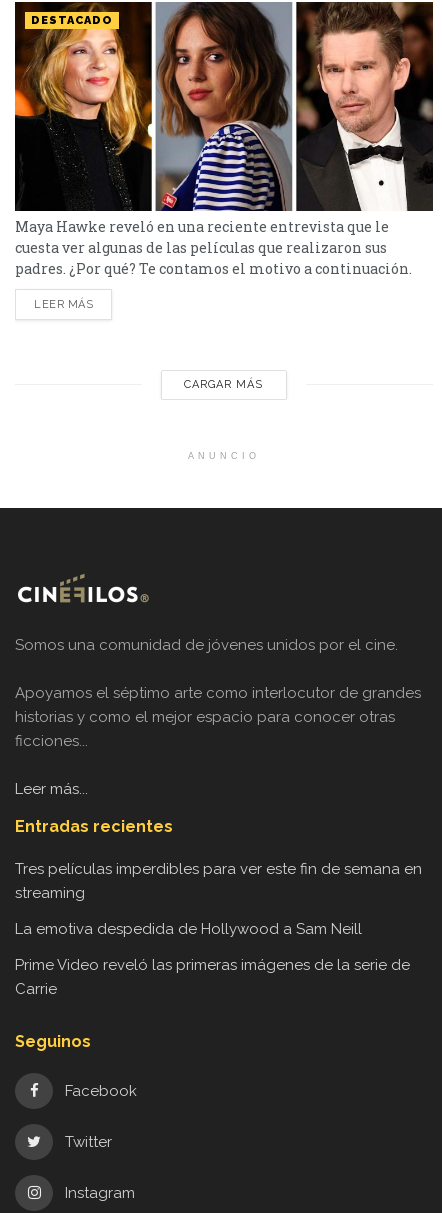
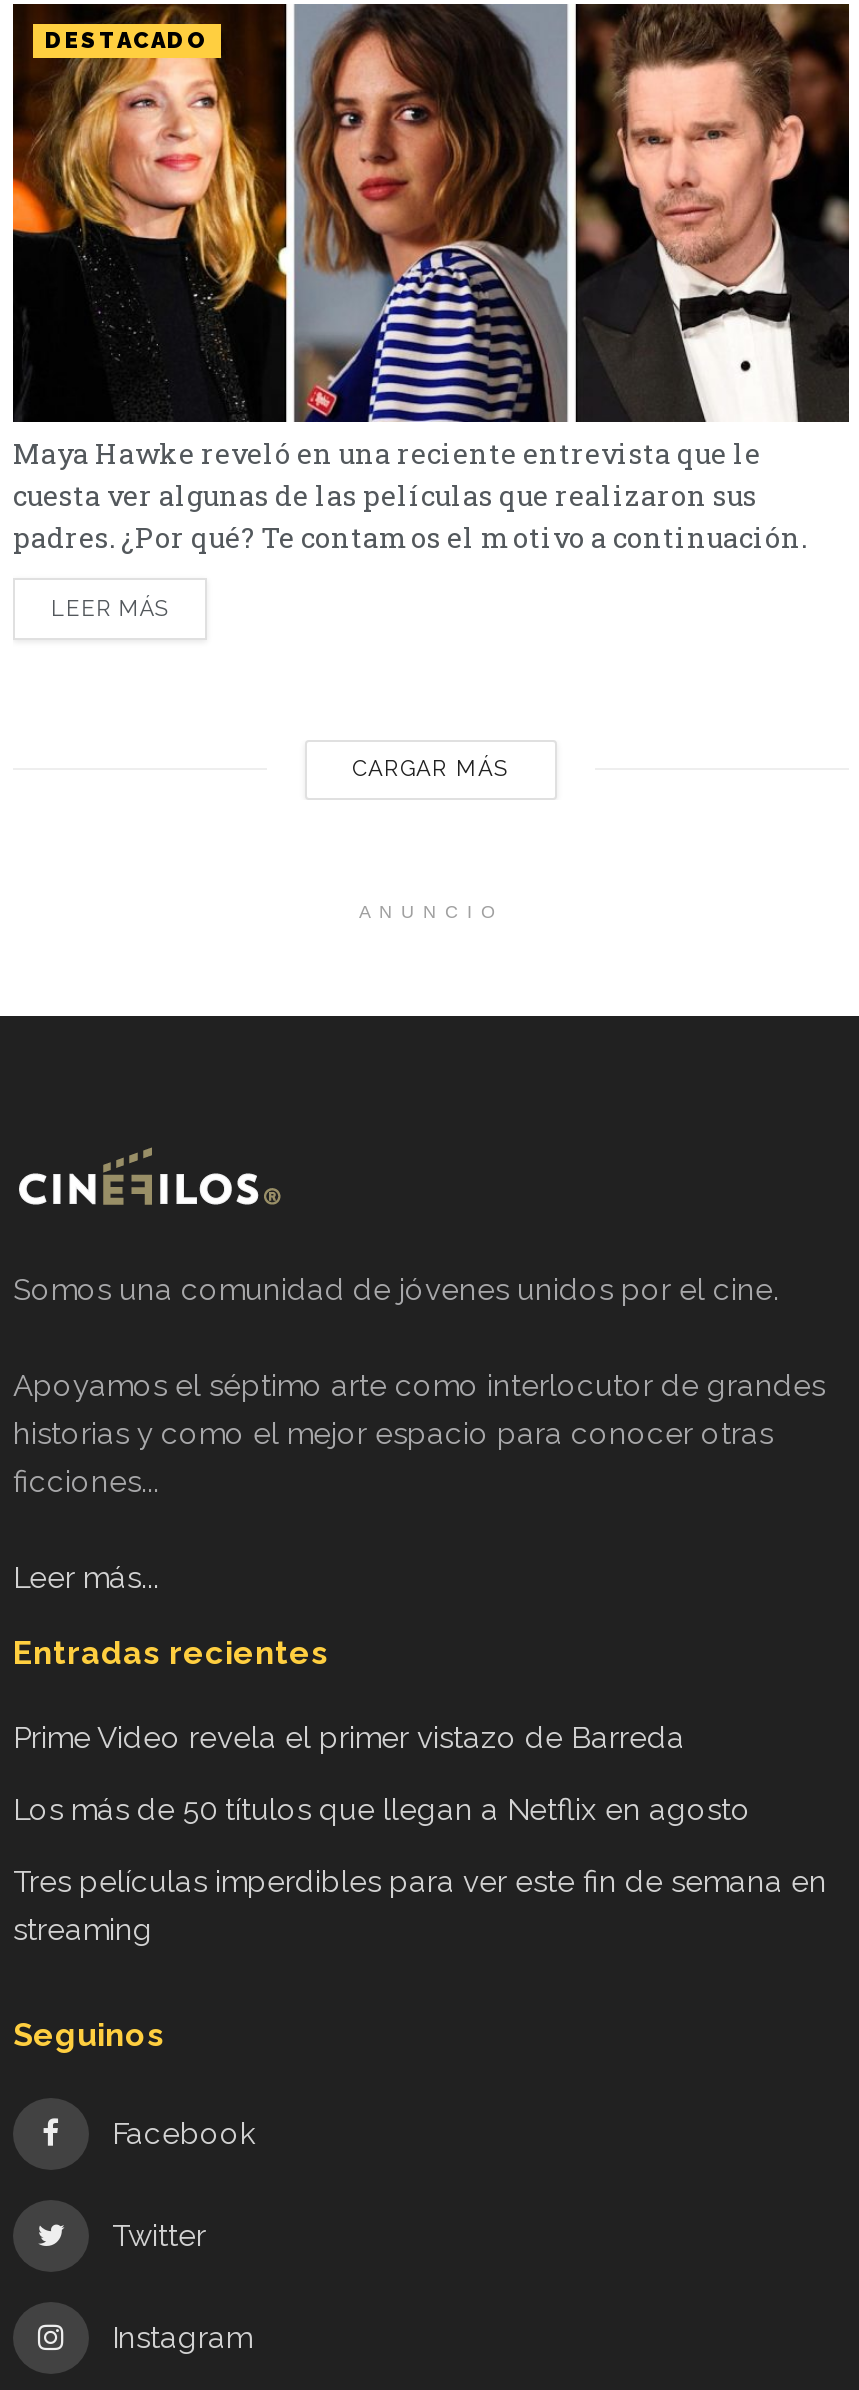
none -> [13,1720,751,1828] Prime Video revela el primer vistazo de Barreda | Los más de 50 títulos que llegan a Netflix en agosto
moved [15,860,422,902] -> [13,1864,827,1948]: Tres películas imperdibles para ver este fin de semana en | streaming
[15,920,410,998] La emotiva despedida de Hollywood a Sam Neill | Prime Video reveló las primeras imágenes de la serie de | Carrie -> none

